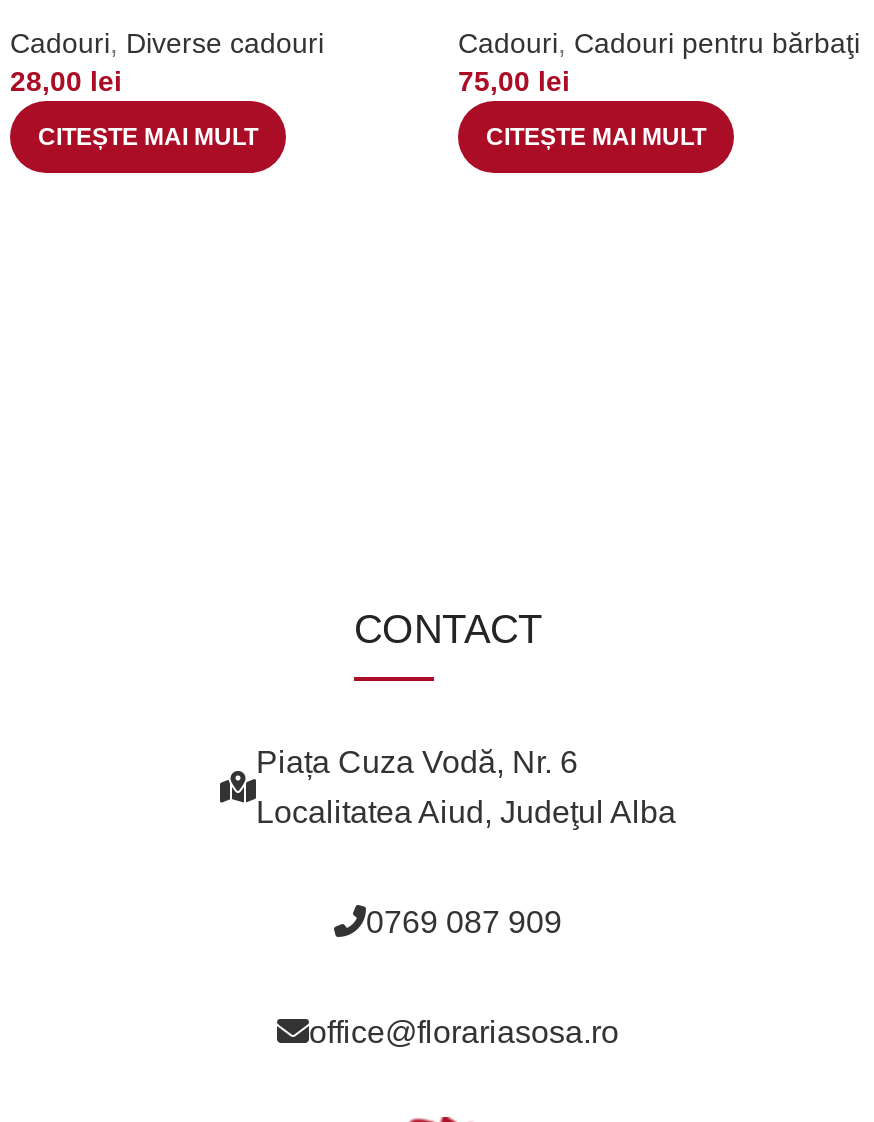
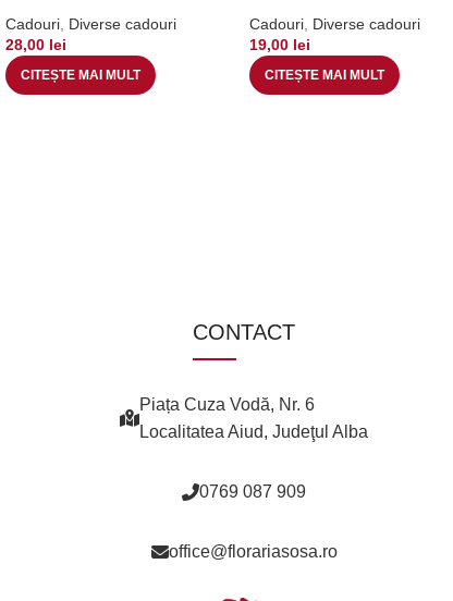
[458,27,860,97] Cadouri, Cadouri pentru bărbaţi | 75,00 lei -> [249,15,420,53] Cadouri, Diverse cadouri | 19,00 lei

